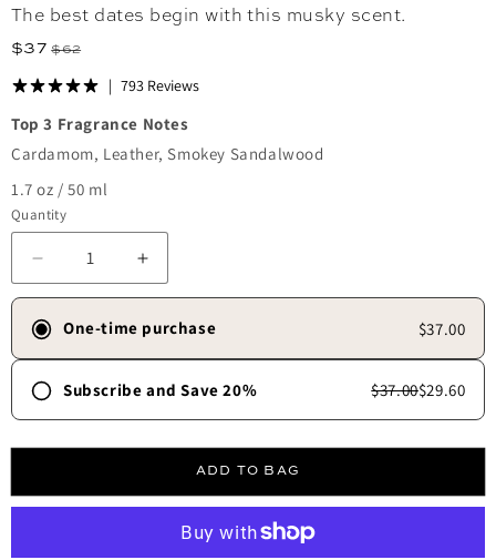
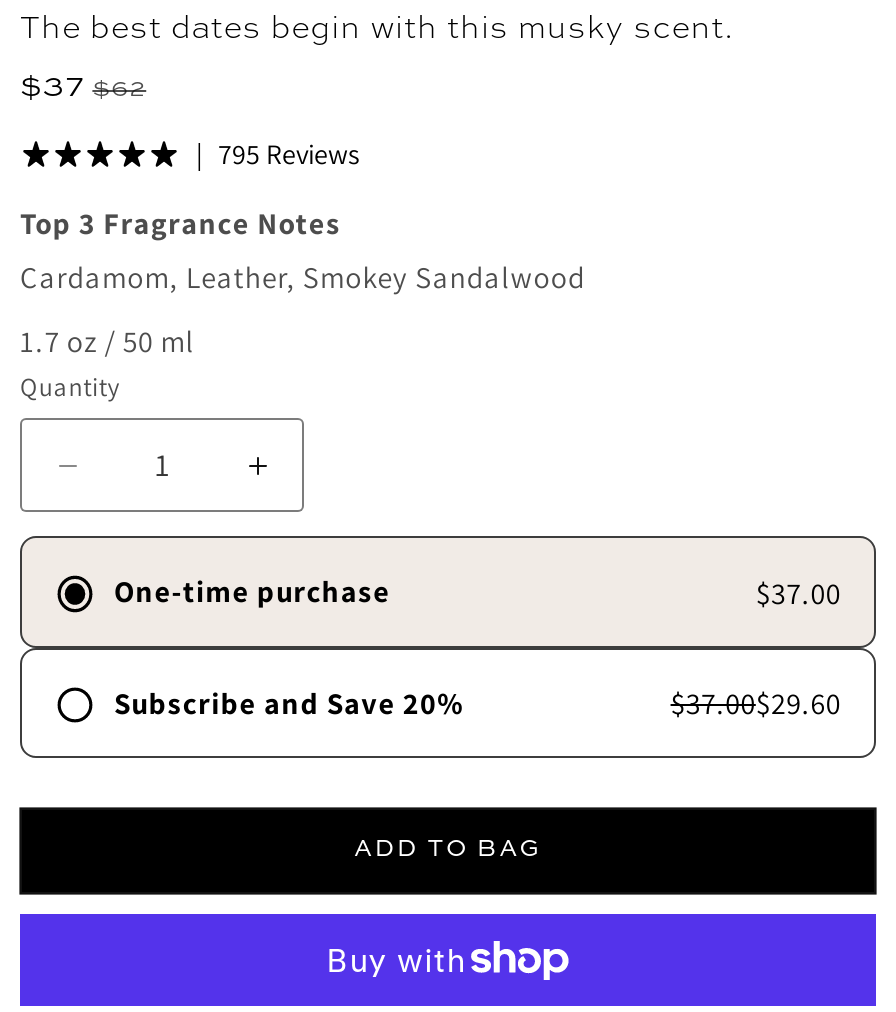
[121,75,199,95] 793 Reviews -> [218,136,360,172] 795 Reviews

